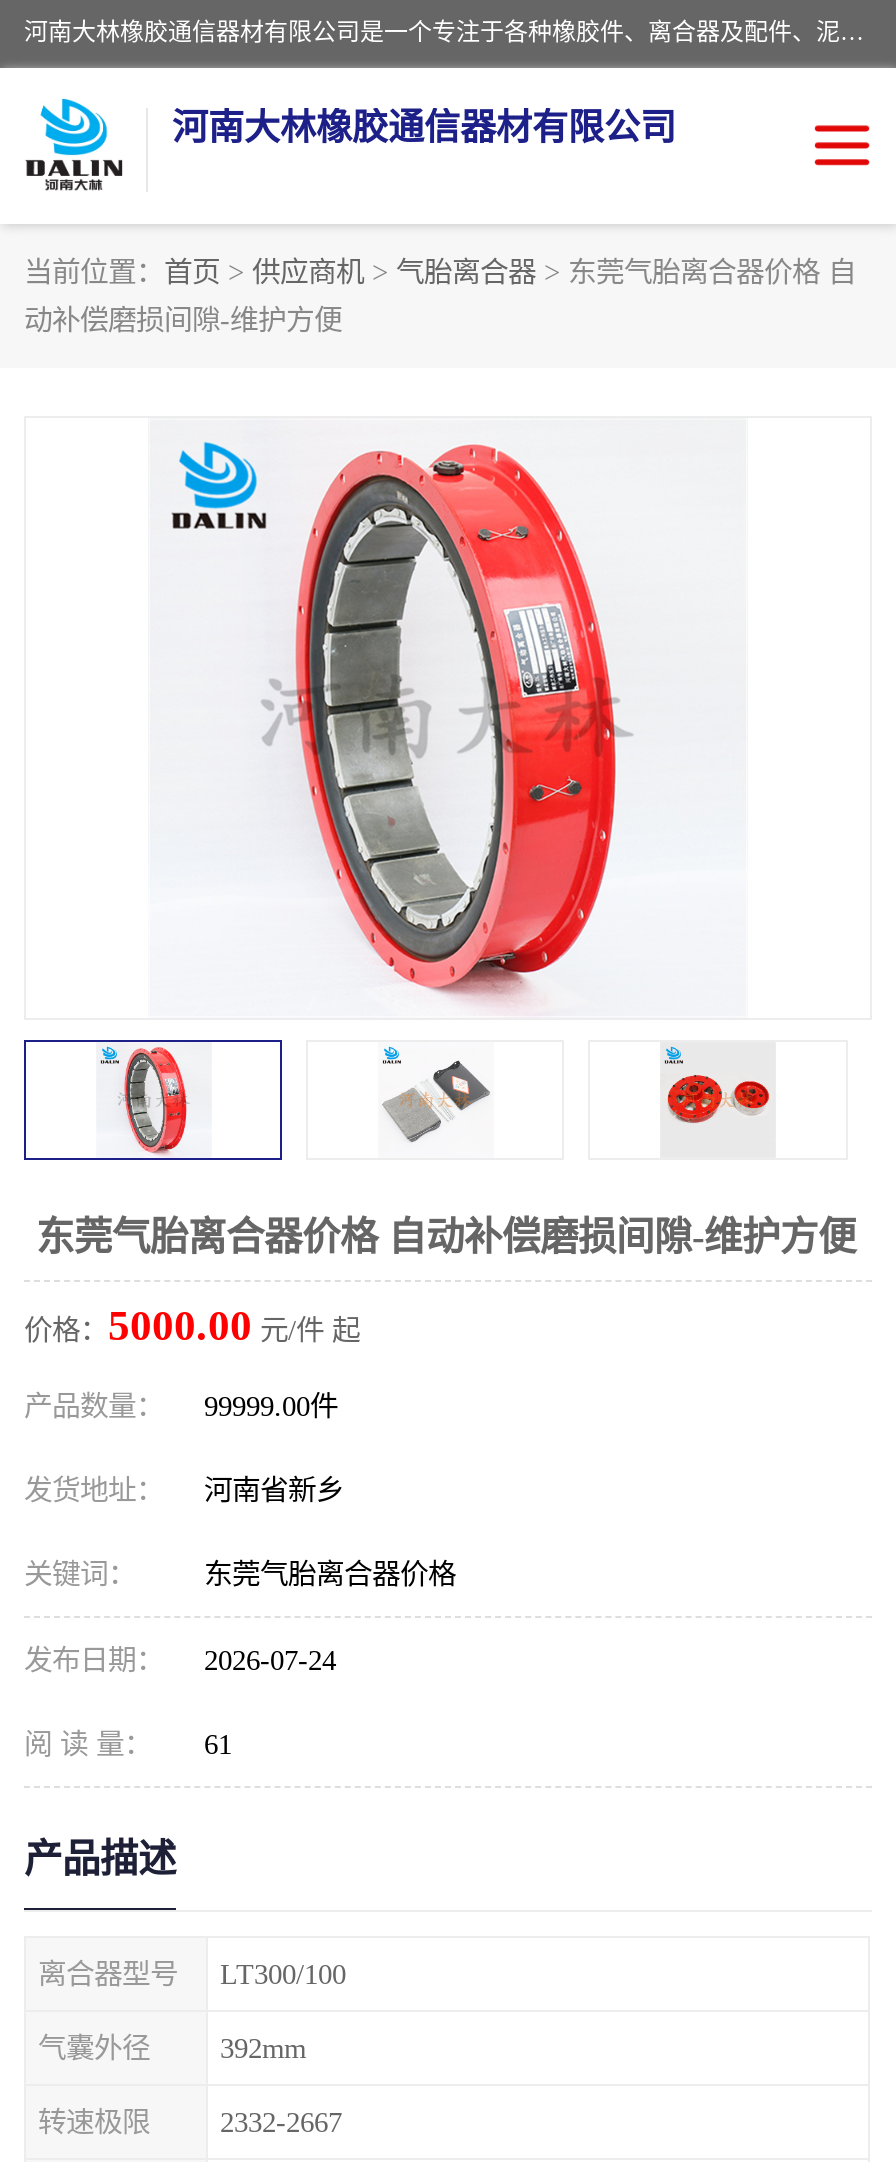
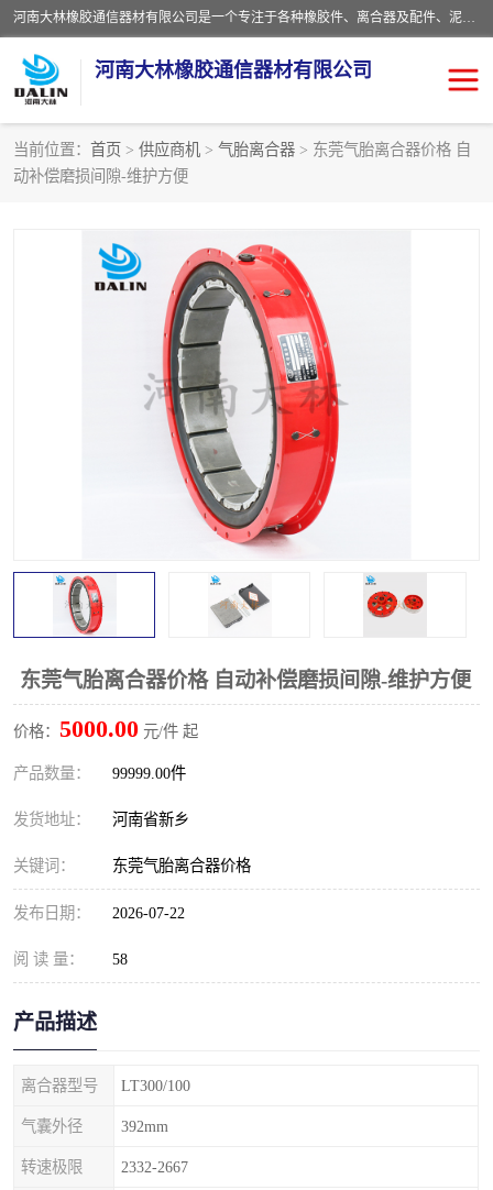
[24,1644,336,1676] 发布日期： 2026-07-24 -> [13,904,185,922] 发布日期： 2026-07-22
[24,1728,232,1760] 阅 读 量： 61 -> [13,950,128,968] 阅 读 量： 58

